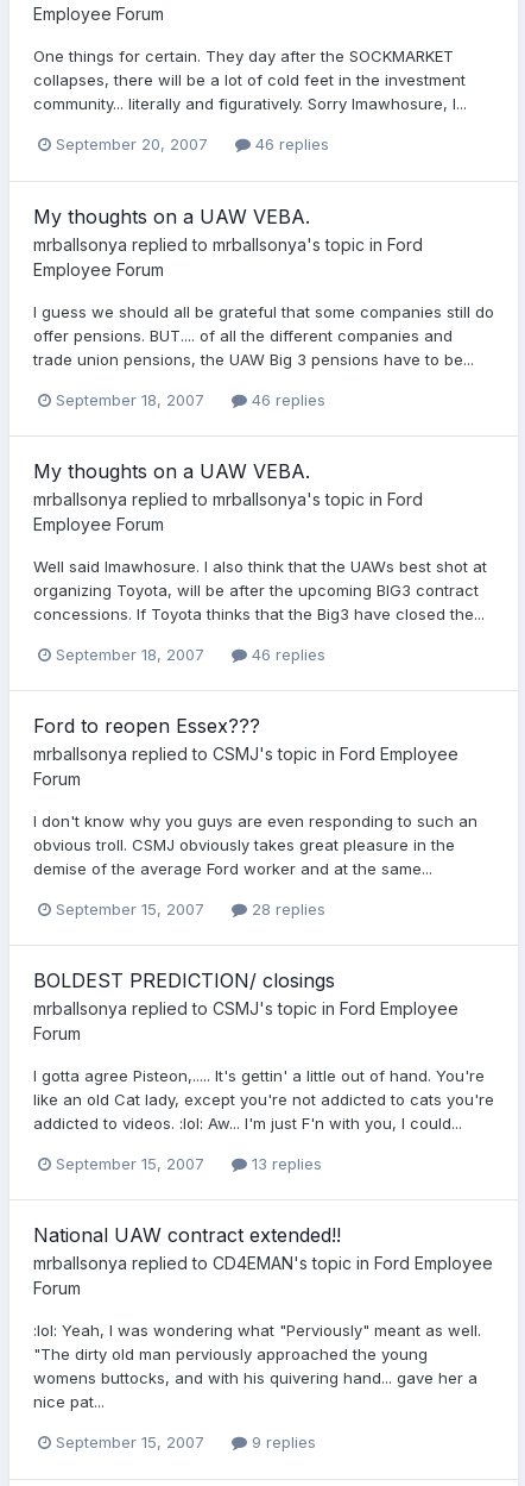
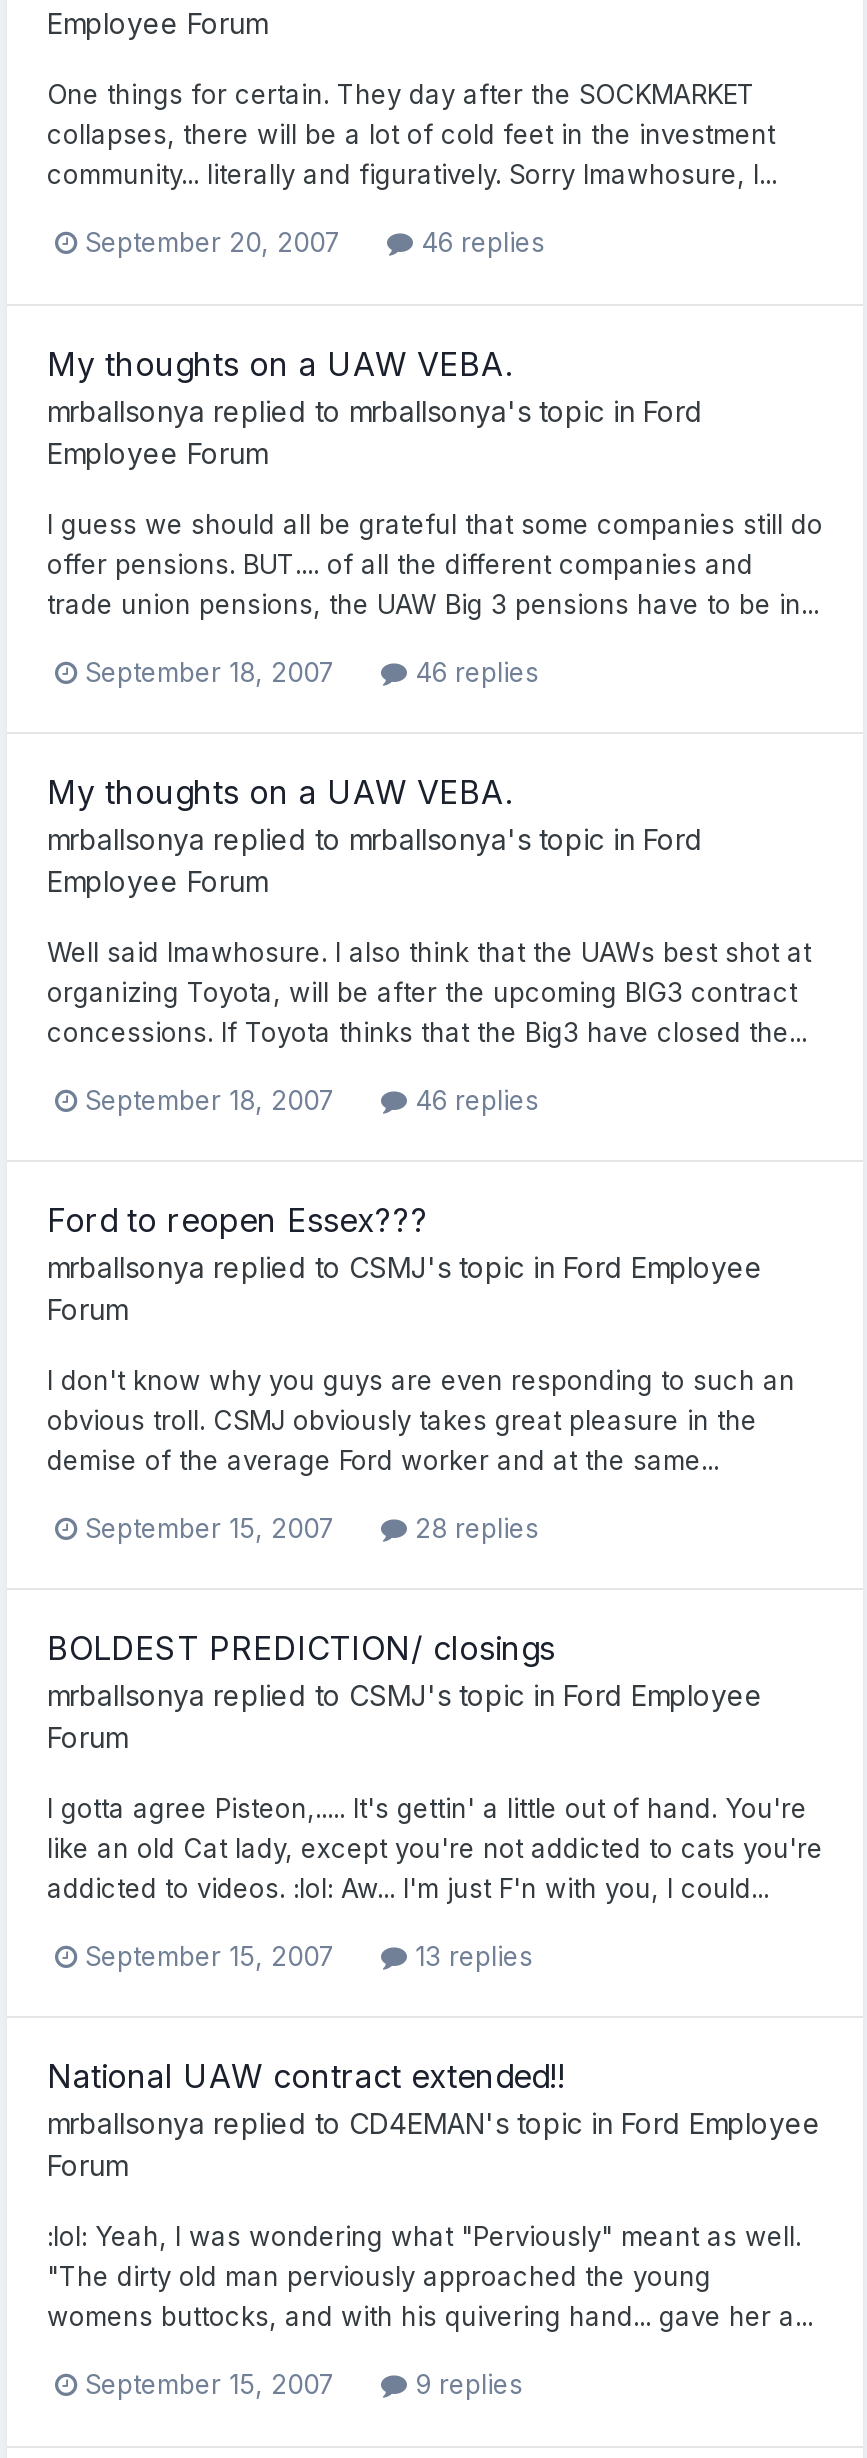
[33,349,474,368] trade union pensions, the UAW Big 3 pensions have to be... -> [47,587,819,619] trade union pensions, the UAW Big 3 pensions have to be in...
[33,1369,477,1411] womens buttocks, and with his quivering hand... gave her a | nice pat... -> [47,2301,813,2333] womens buttocks, and with his quivering hand... gave her a...

